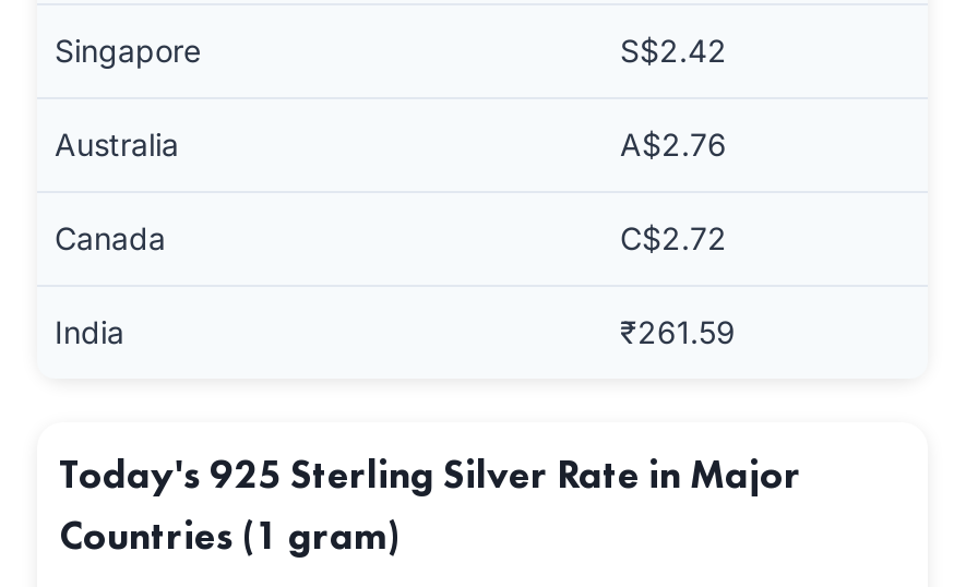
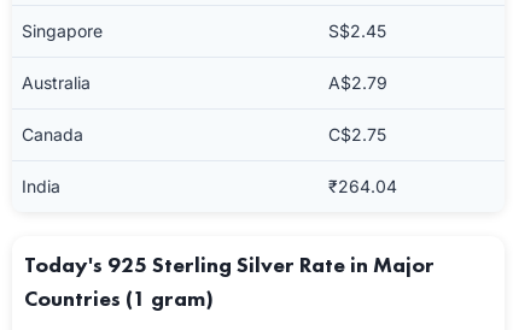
[620,32,727,69] S$2.42 -> [328,20,386,41] S$2.45
[620,125,727,163] A$2.76 -> [328,72,387,93] A$2.79
[620,219,727,256] C$2.72 -> [328,124,386,145] C$2.75
[620,313,736,350] ₹261.59 -> [328,176,397,196] ₹264.04

